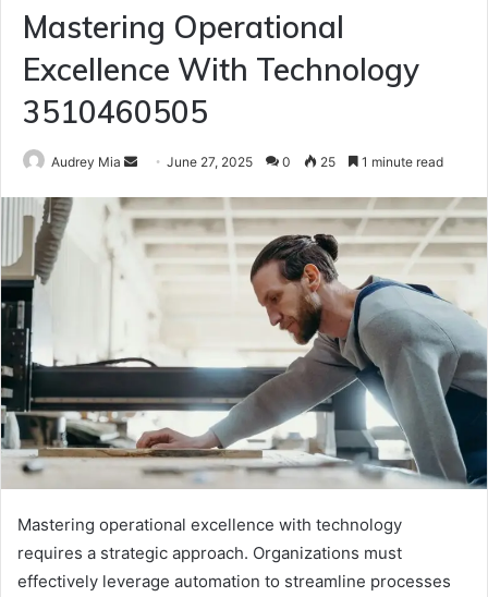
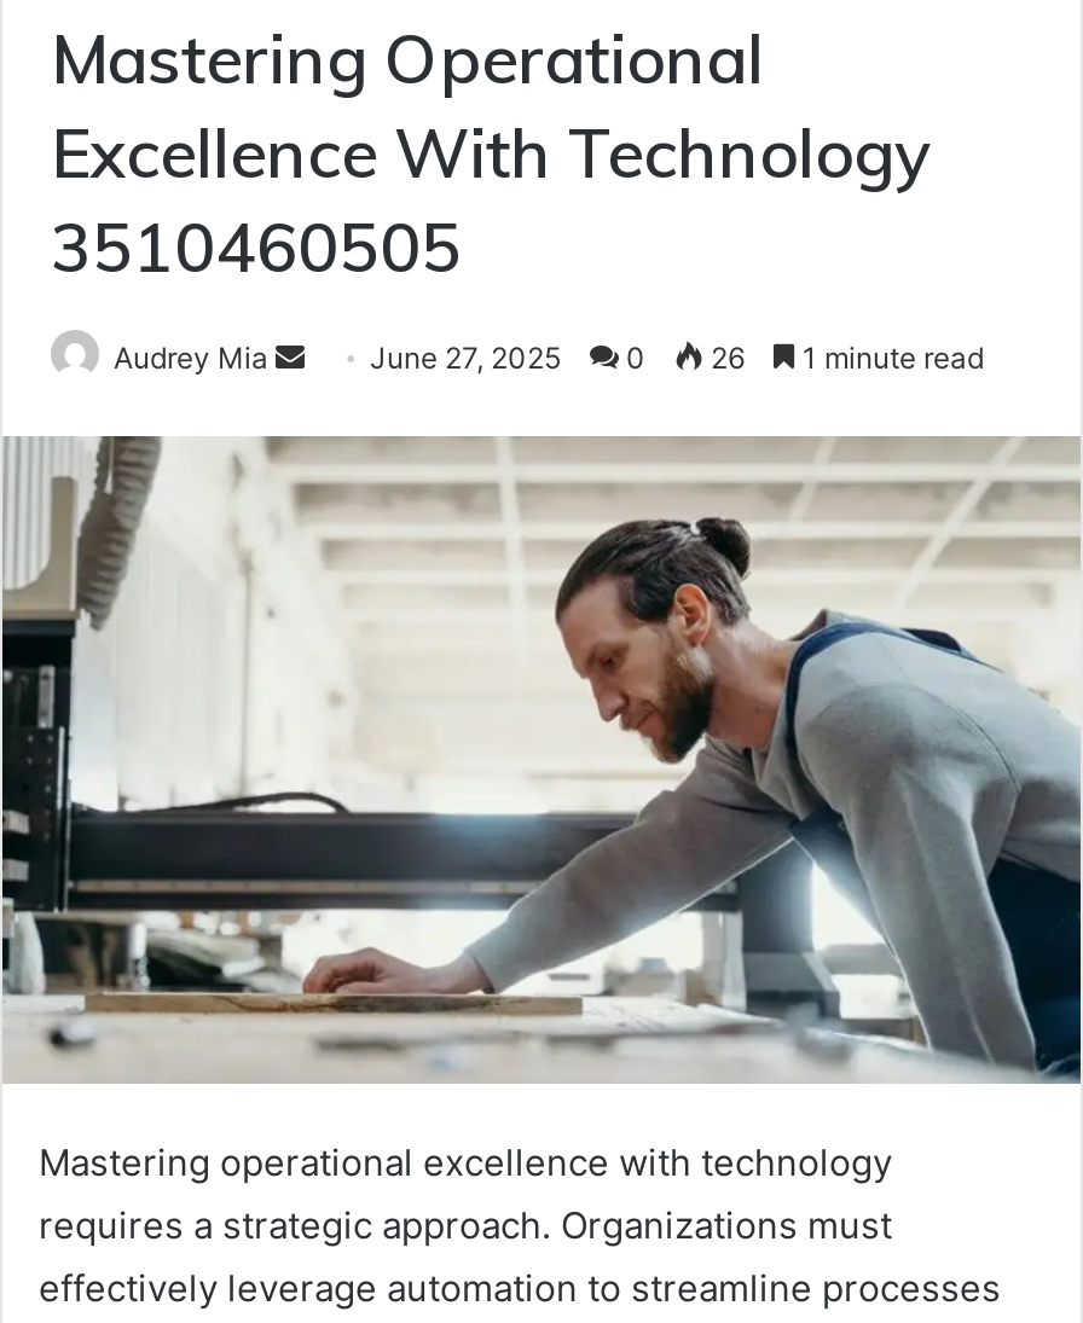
[317,153,335,170] 25 -> [703,339,745,375] 26

